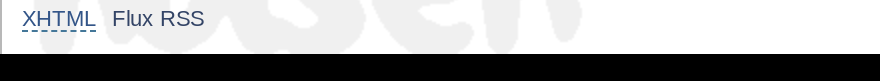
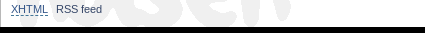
[112,6,204,30] Flux RSS -> [56,3,102,15] RSS feed

